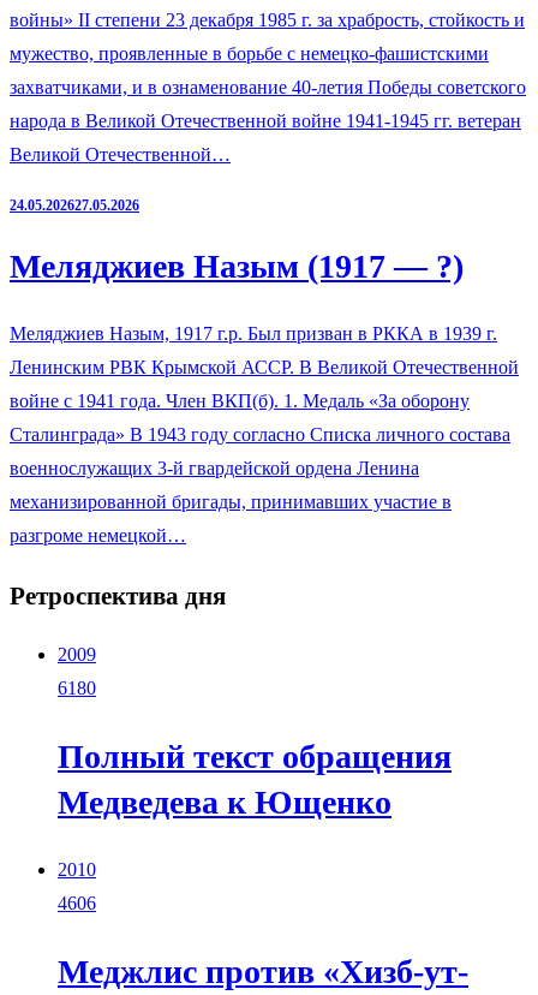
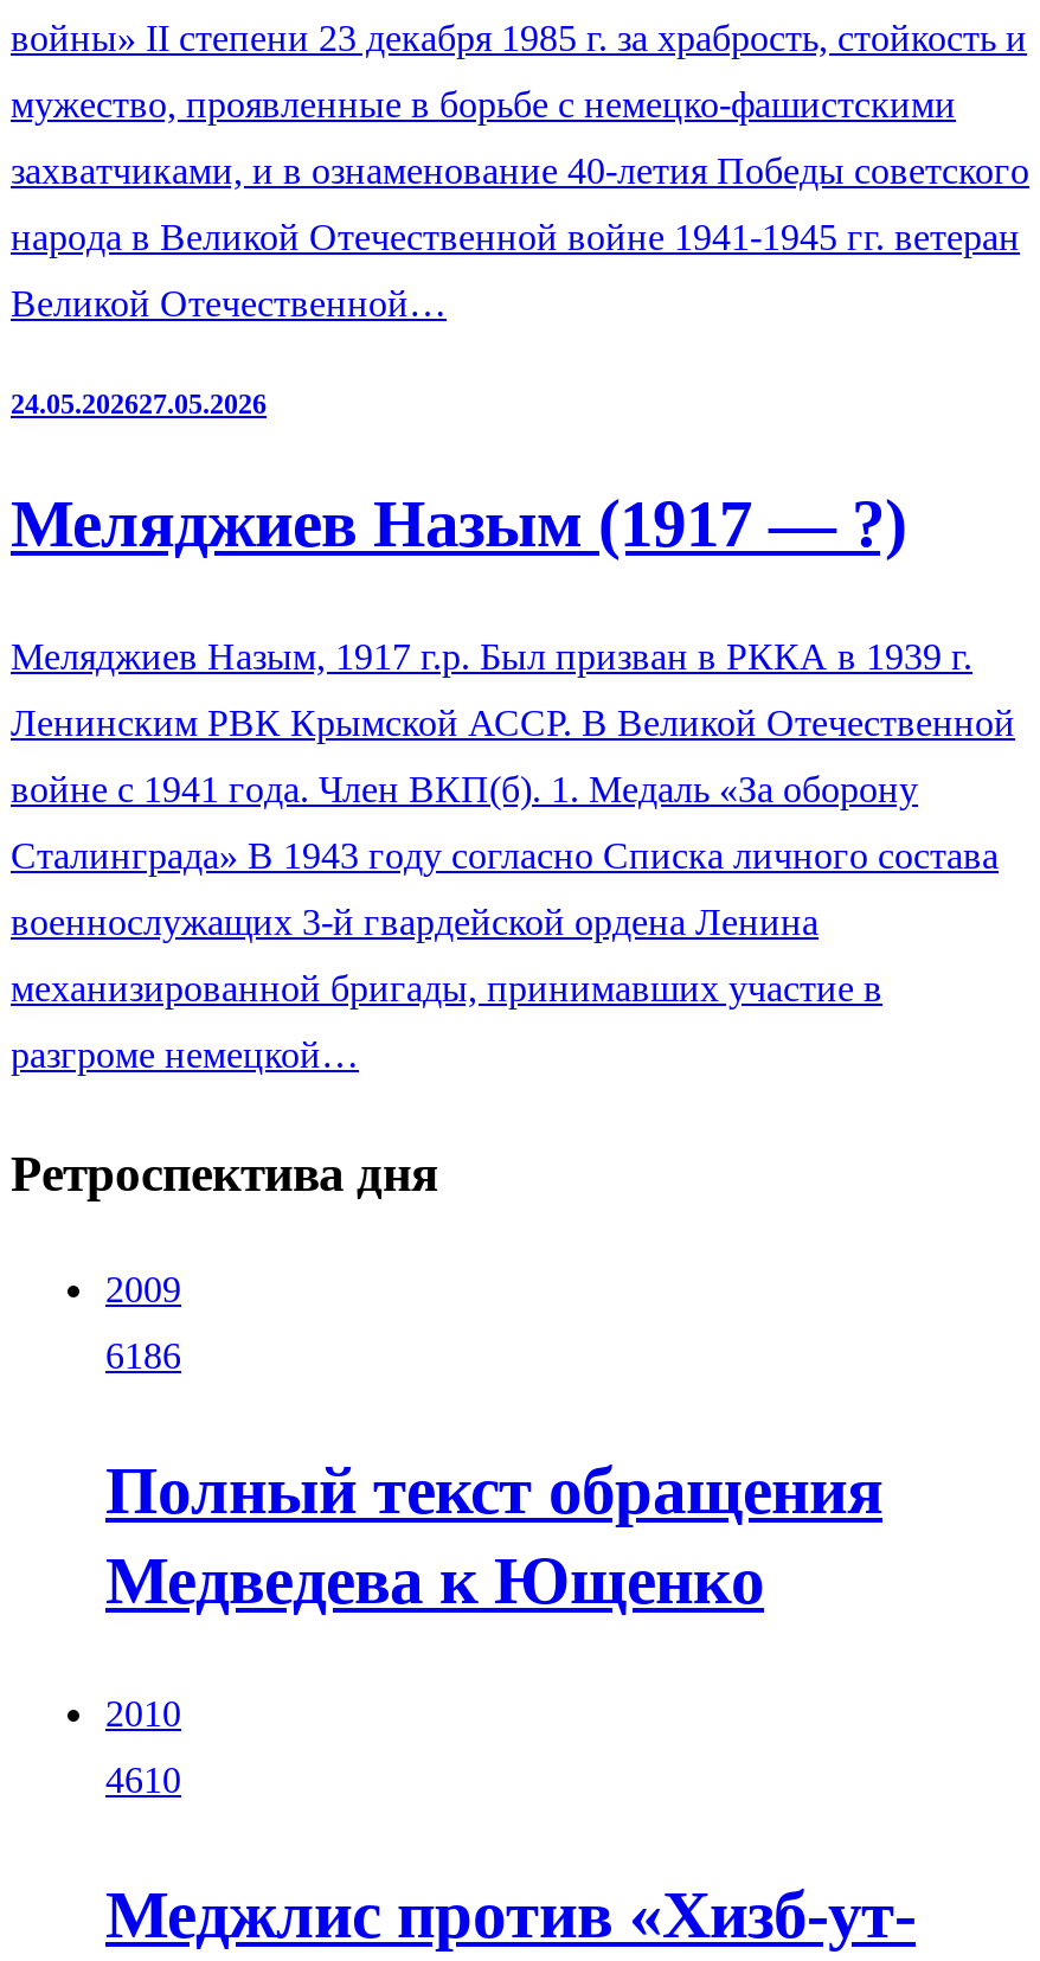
[58,678,96,698] 6180 -> [105,1336,181,1376] 6186
[58,893,96,914] 4606 -> [105,1760,181,1800] 4610

